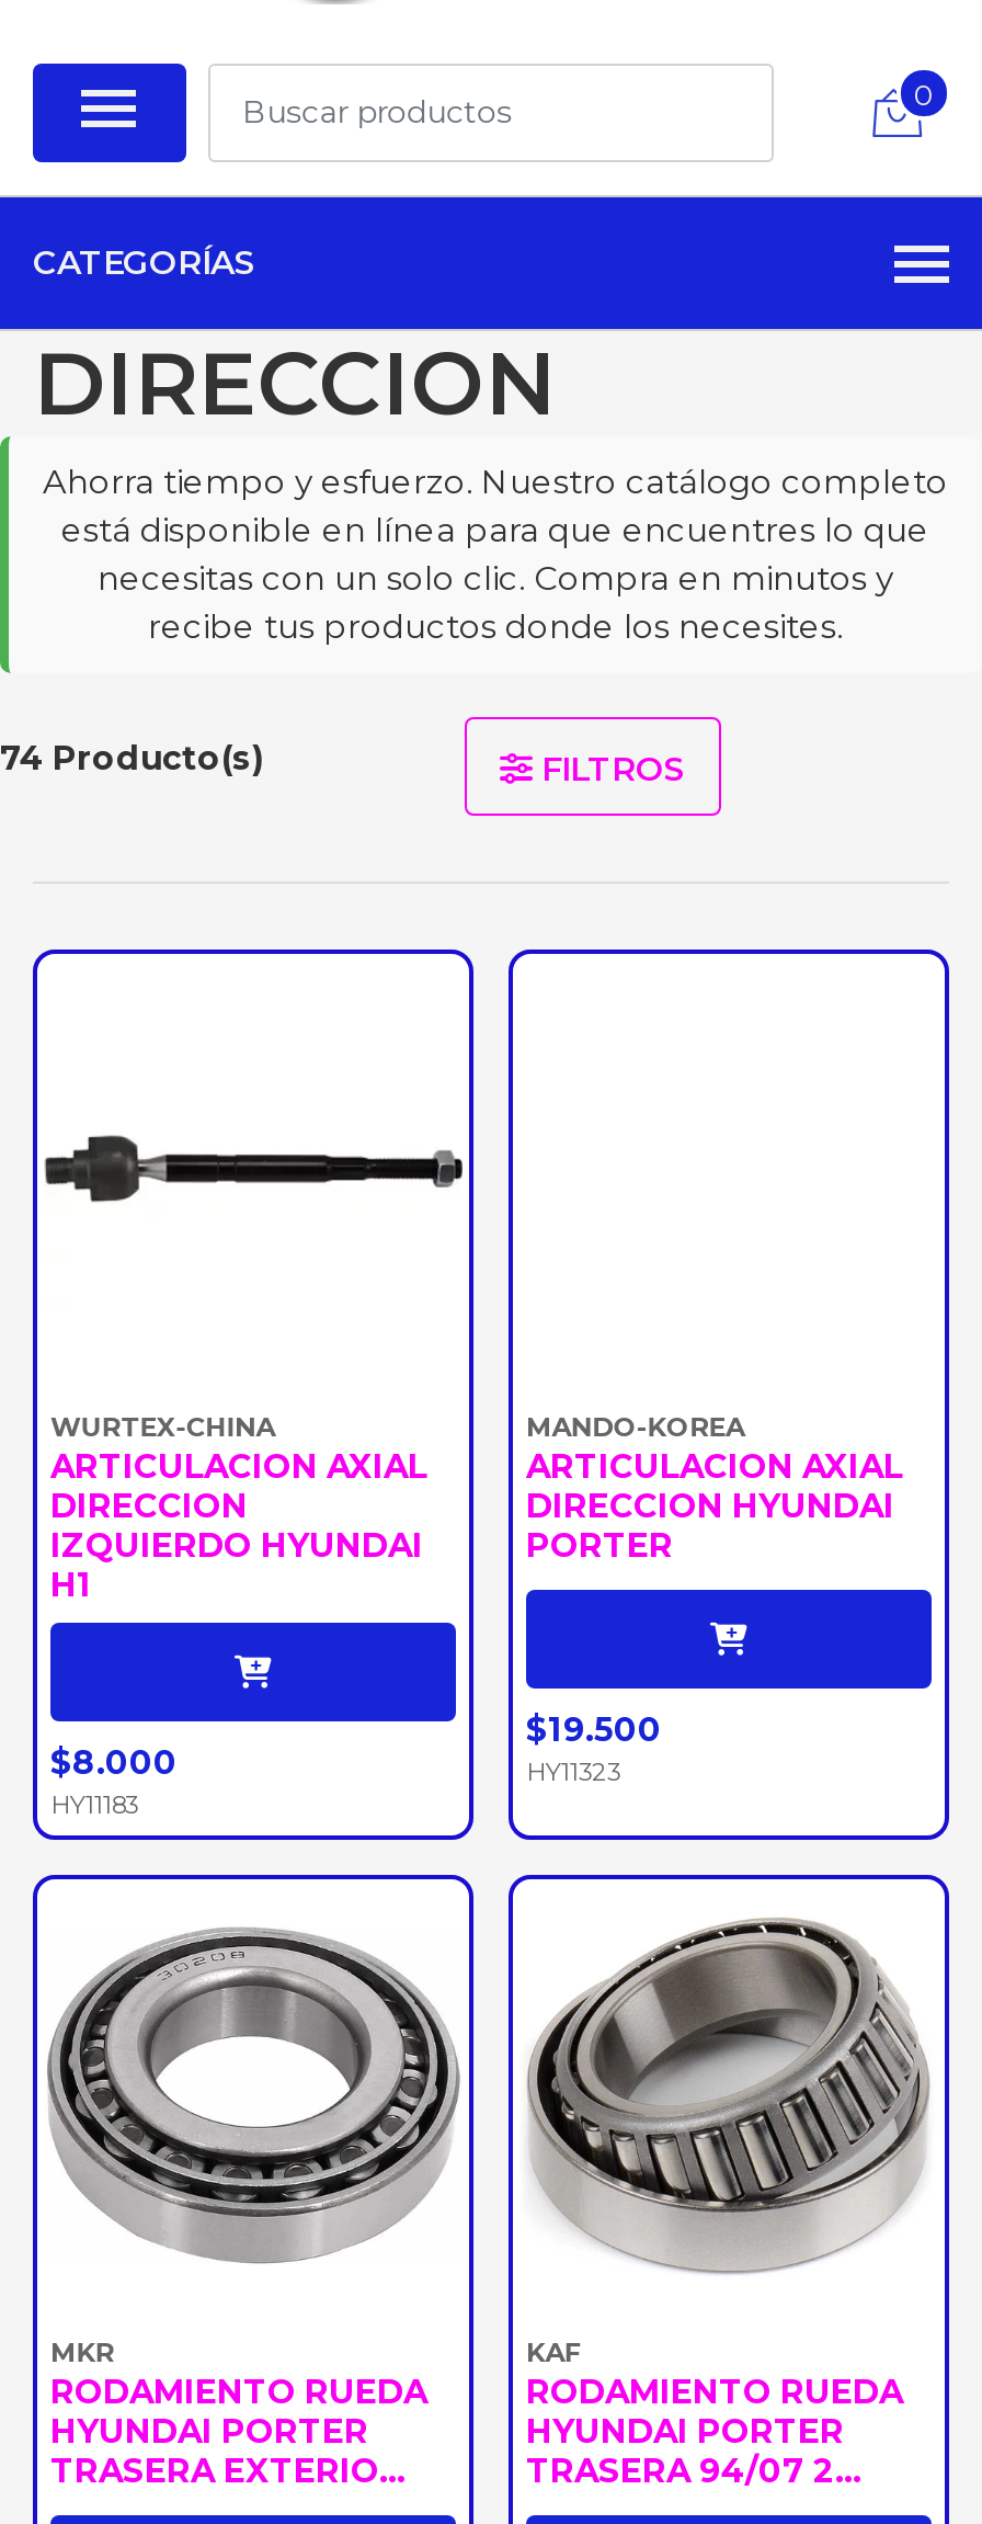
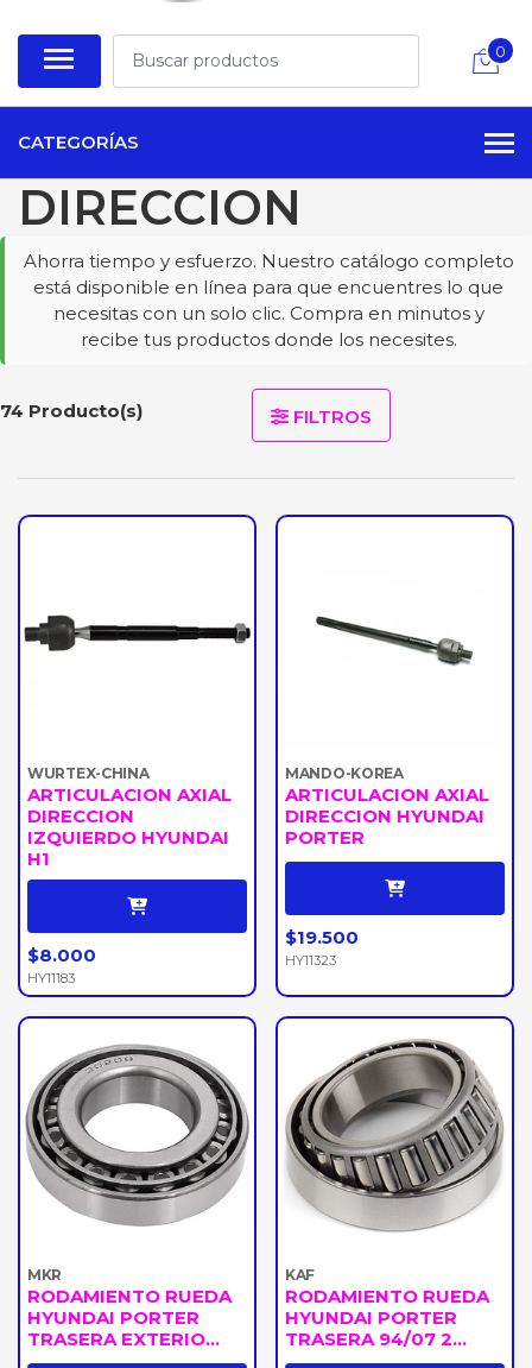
none -> [315,616,474,667] [image]

